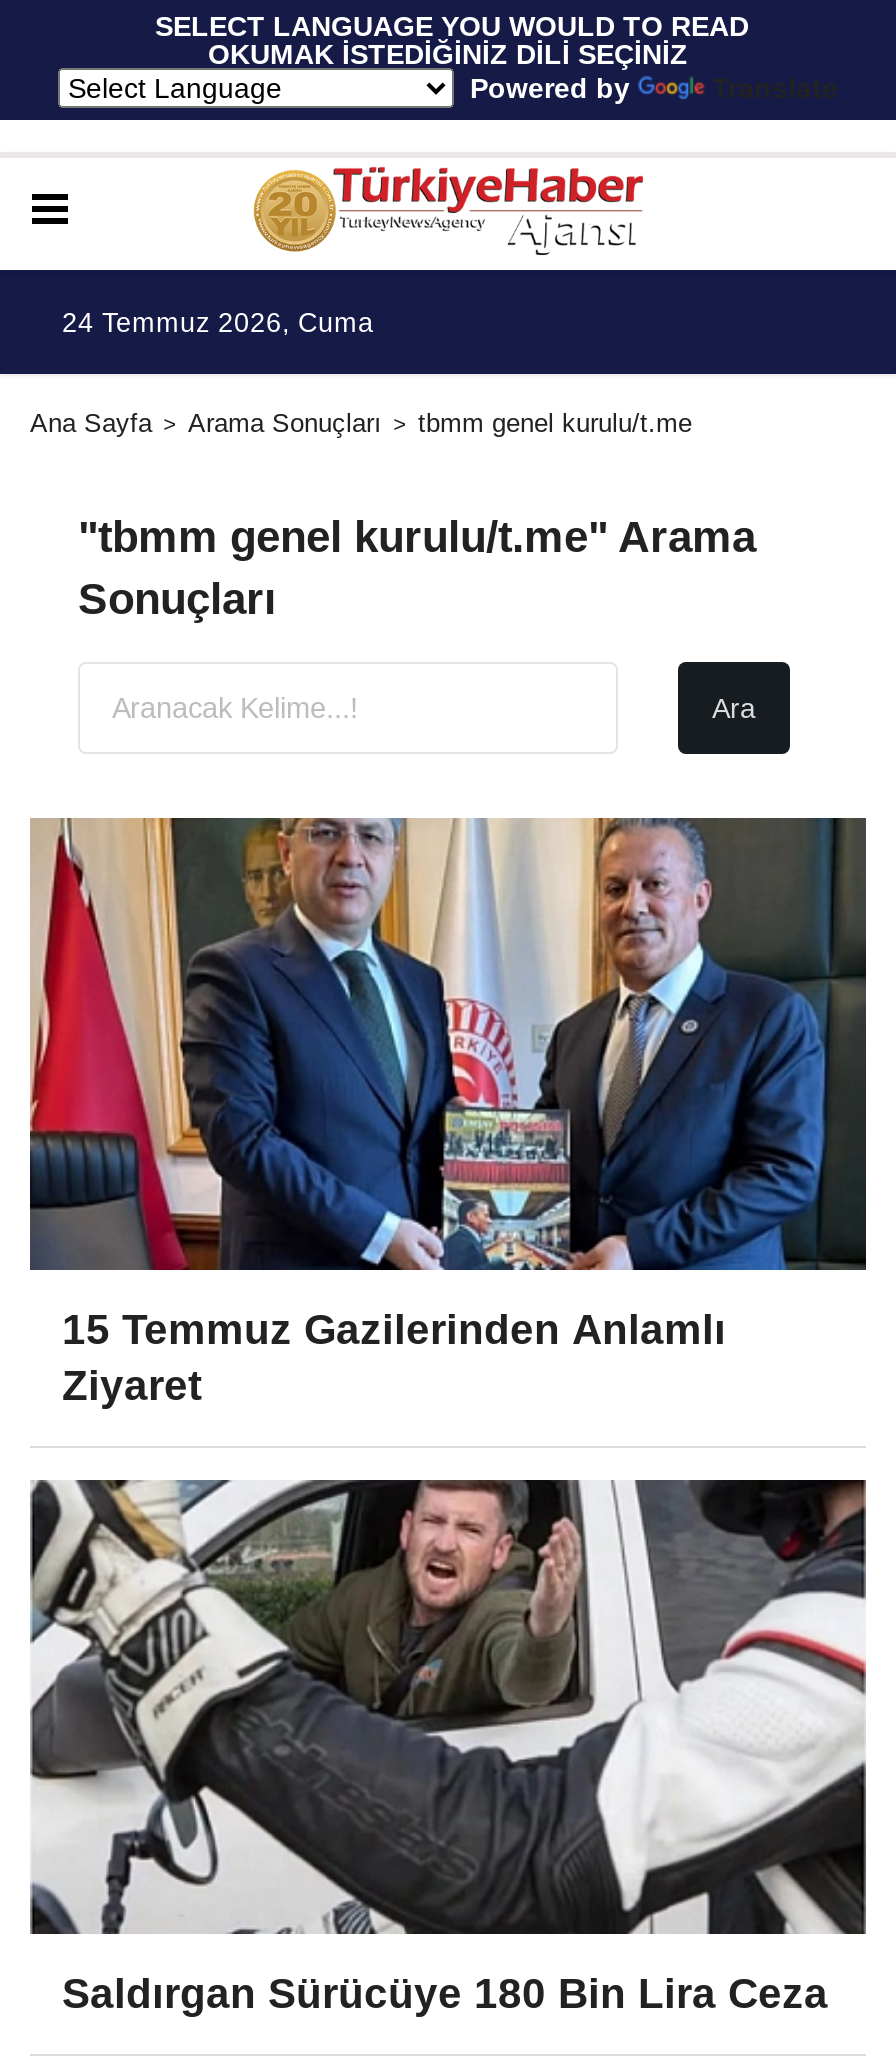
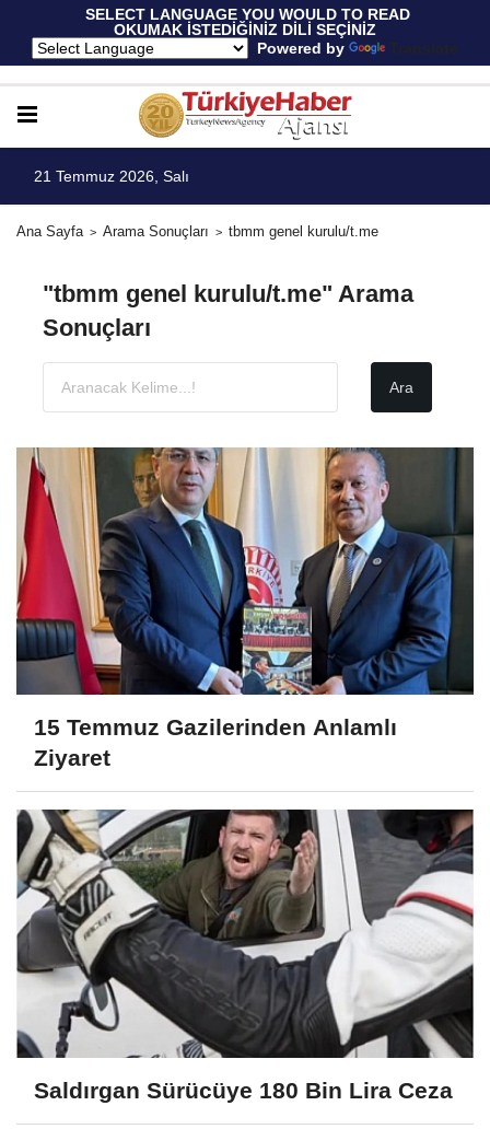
[62,308,374,338] 24 Temmuz 2026, Cuma -> [34,168,189,185] 21 Temmuz 2026, Salı

